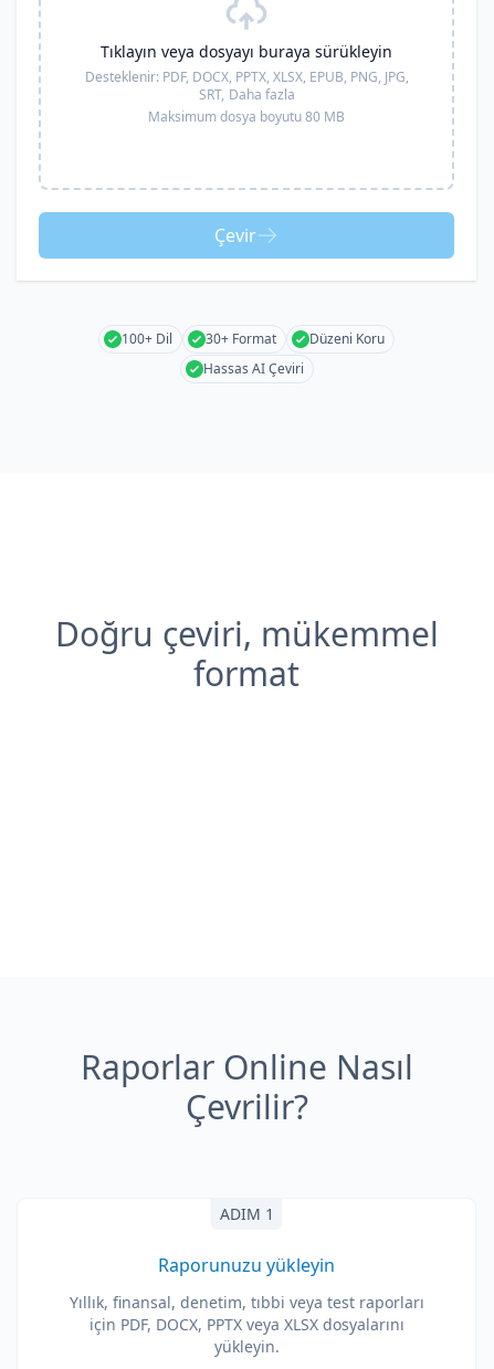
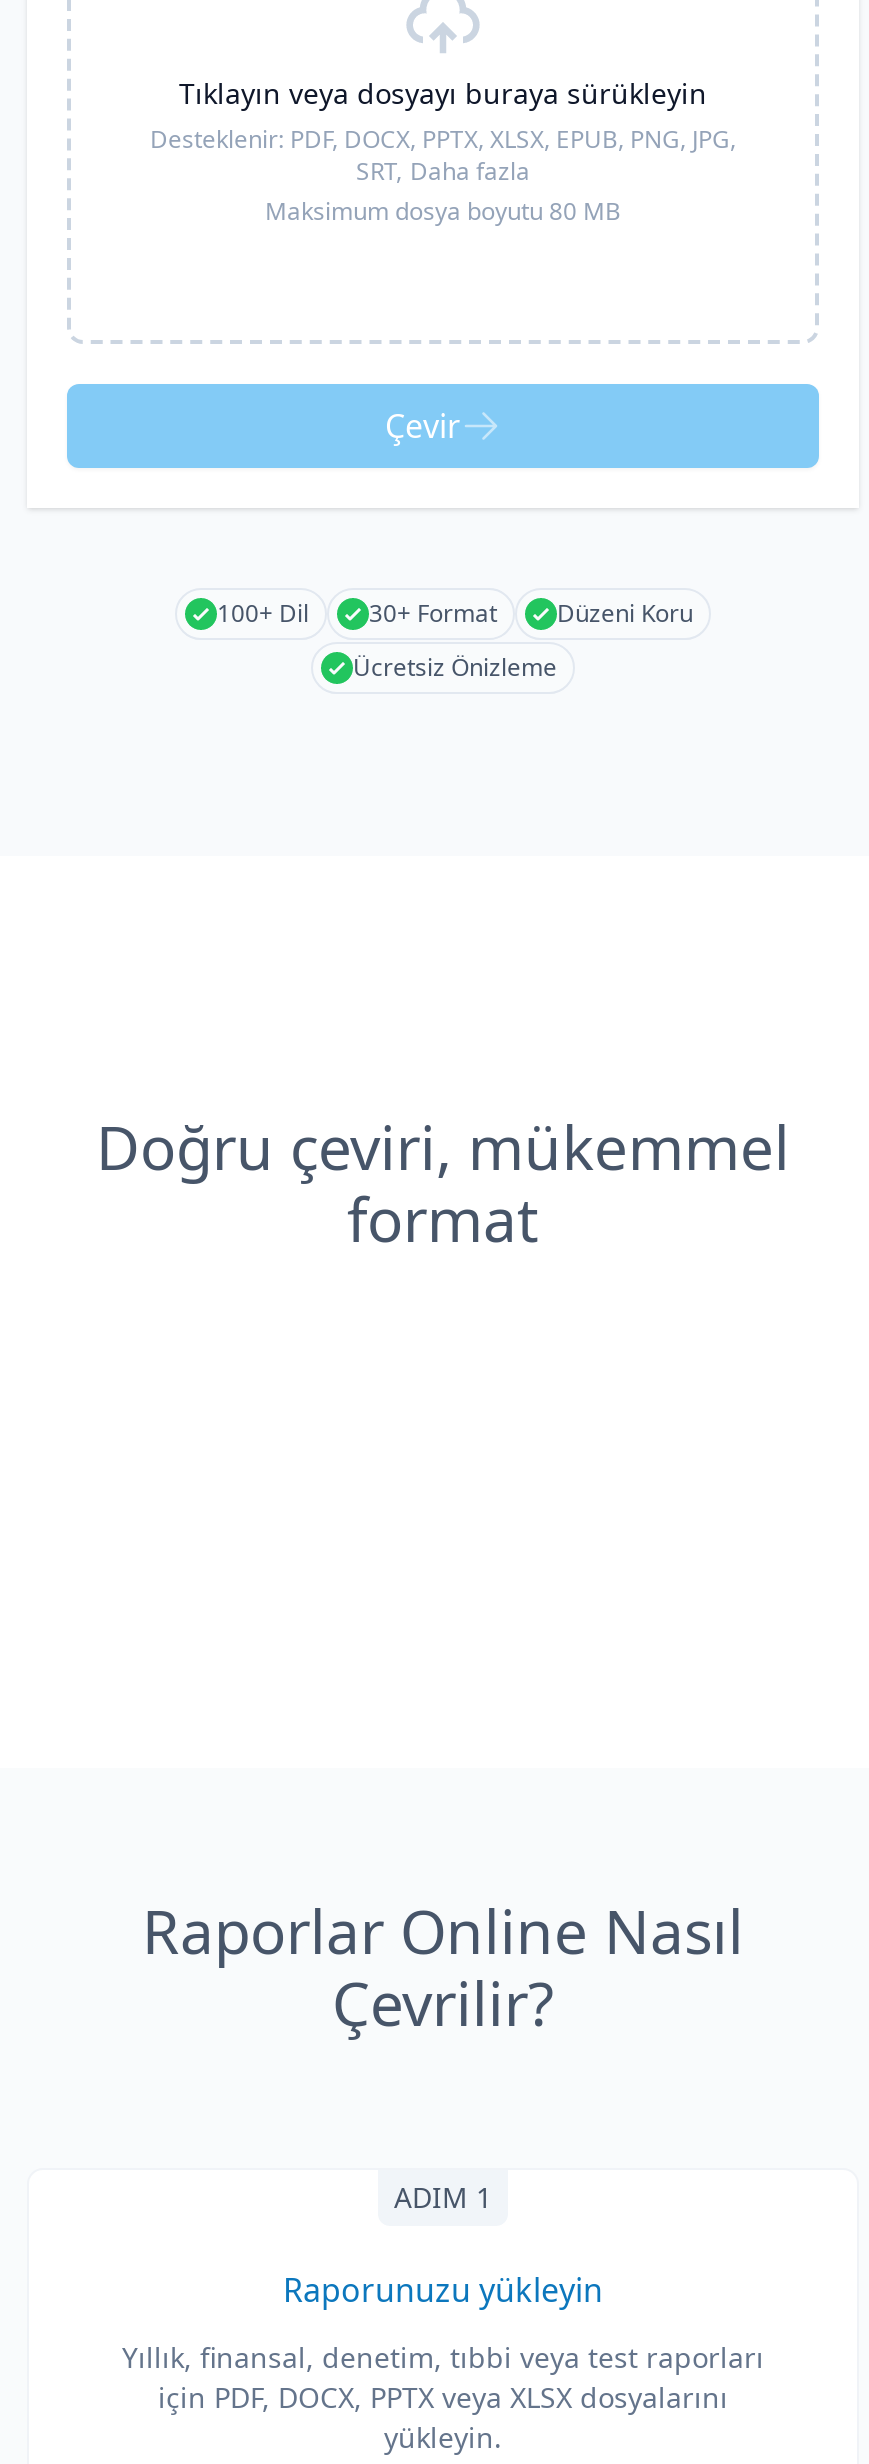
[203,359,303,378] Hassas AI Çeviri -> [353,650,557,684] Ücretsiz Önizleme

